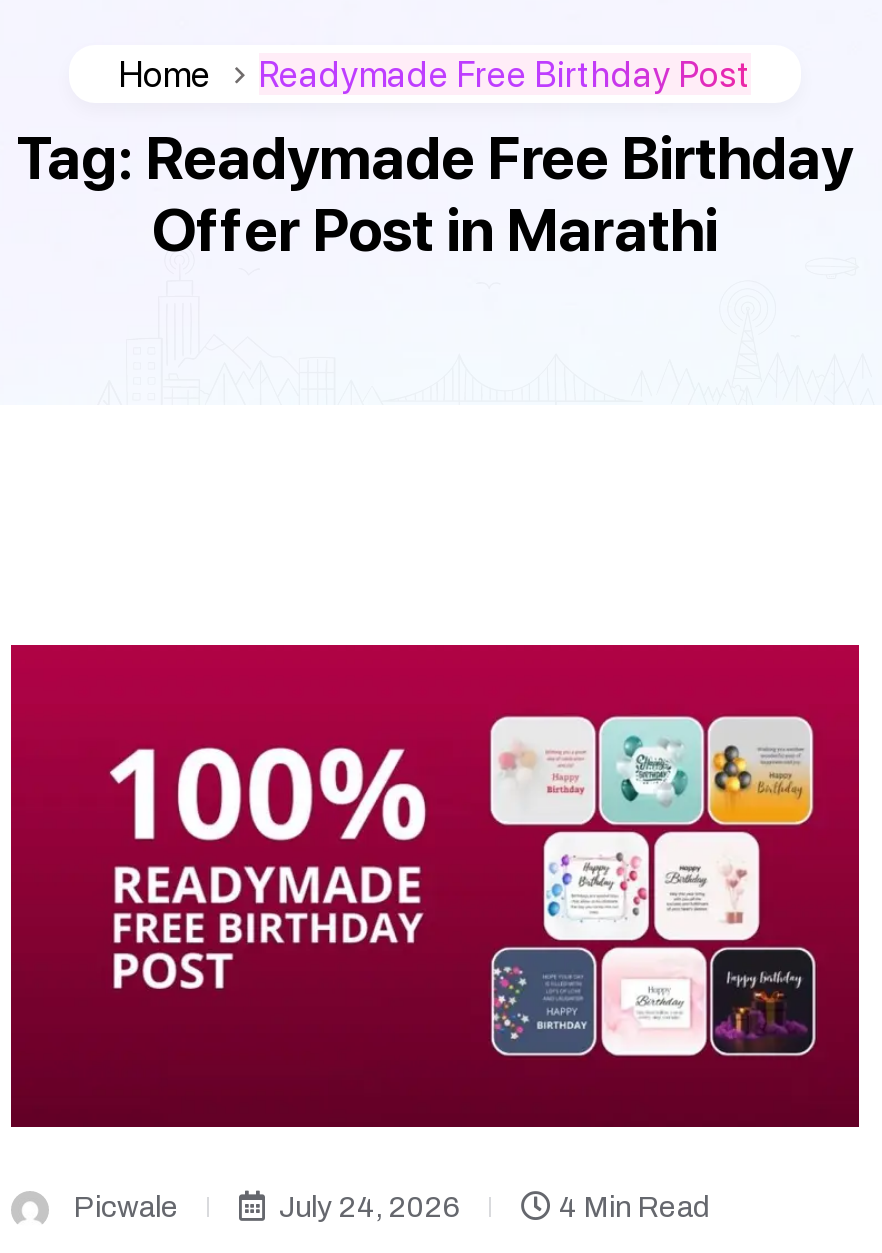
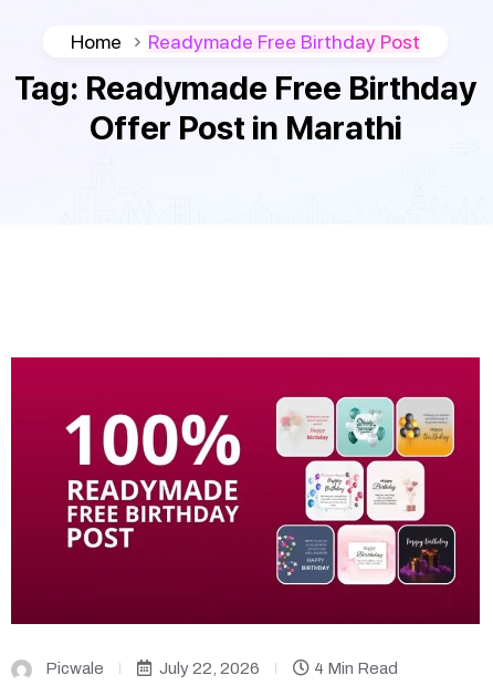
[273,1191,461,1223] July 24, 2026 -> [156,660,260,677] July 22, 2026

